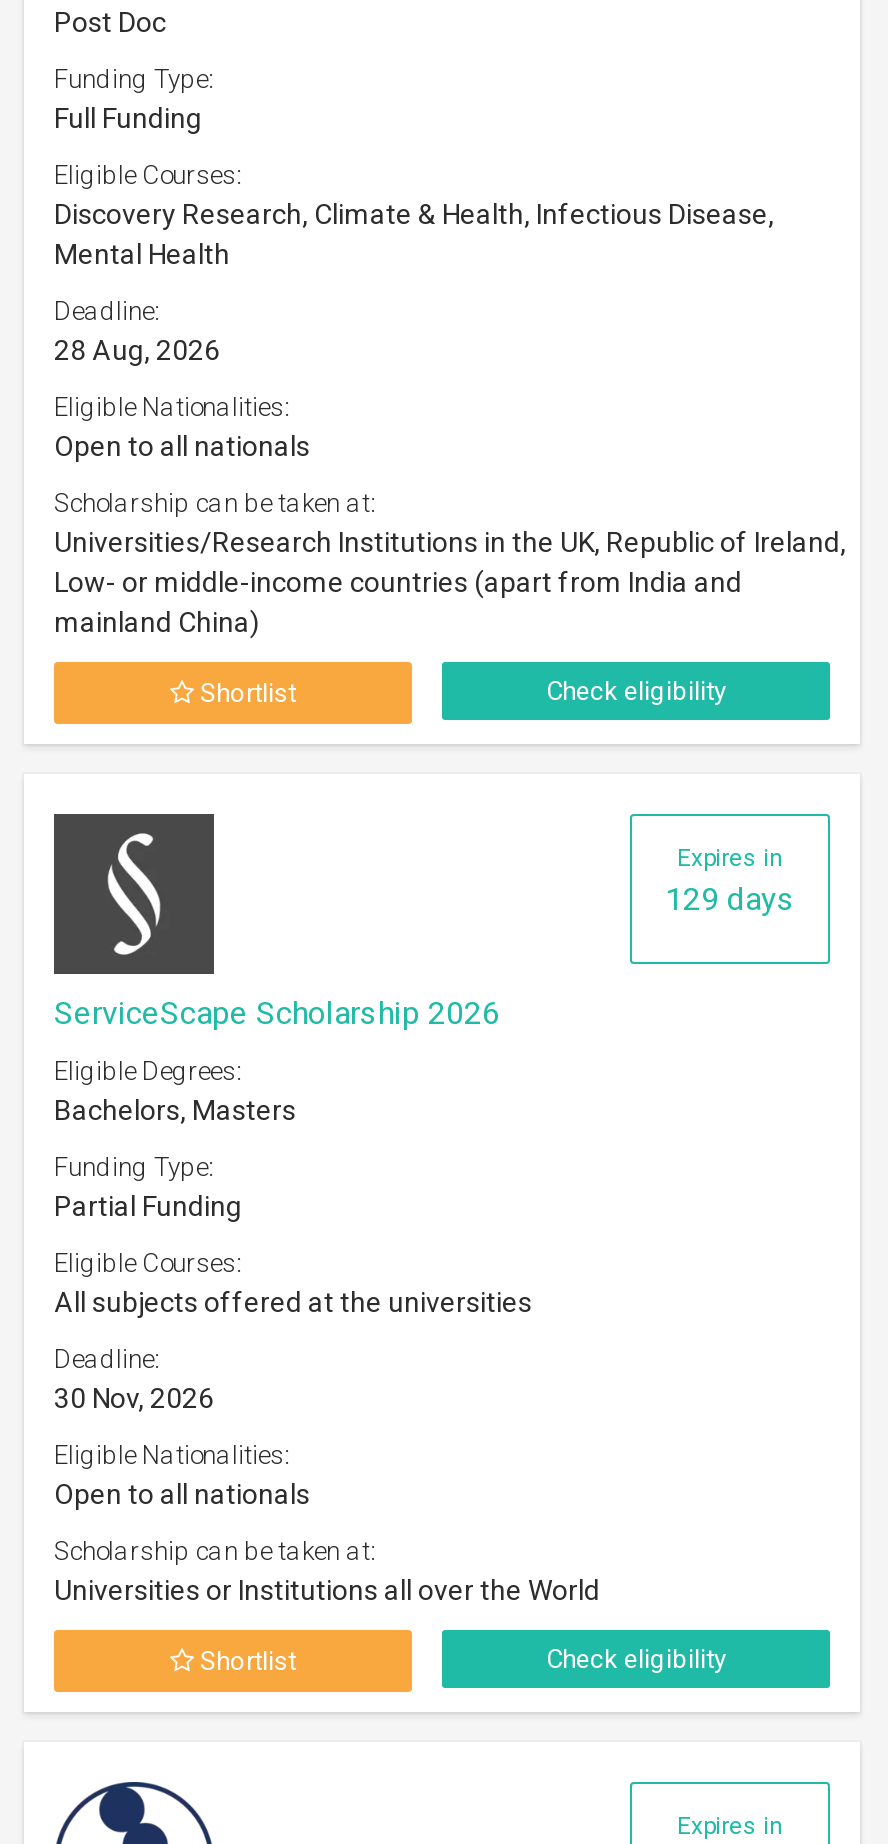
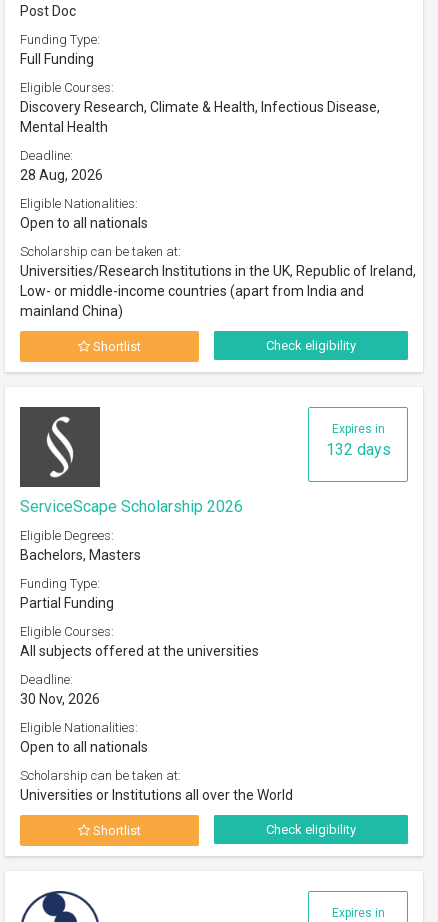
[665,880,795,918] 129 days -> [325,440,390,459] 132 days

